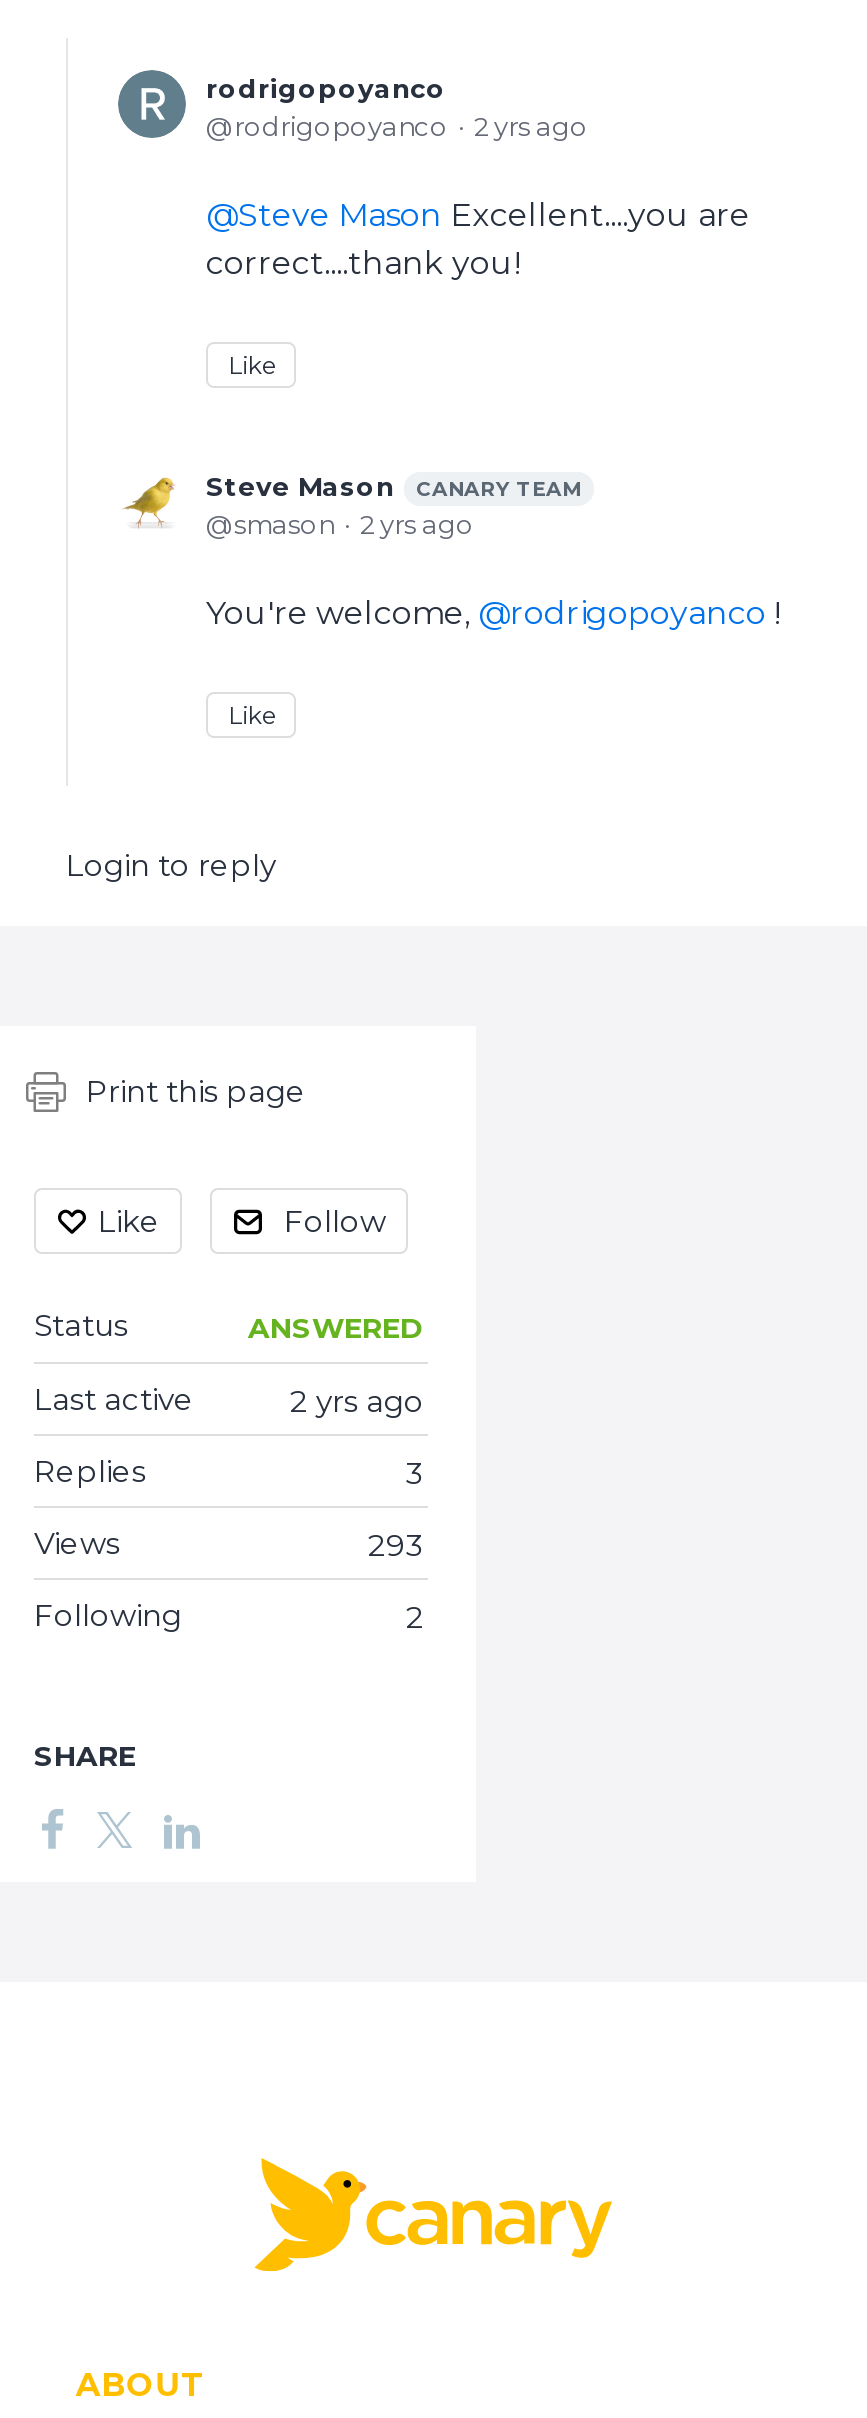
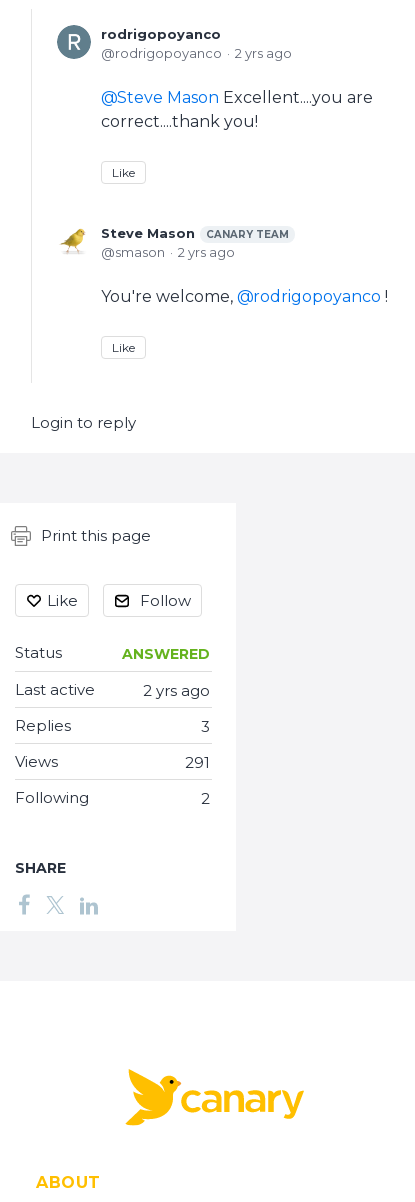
[368,1525,424,1563] 293 -> [185,752,210,771] 291

